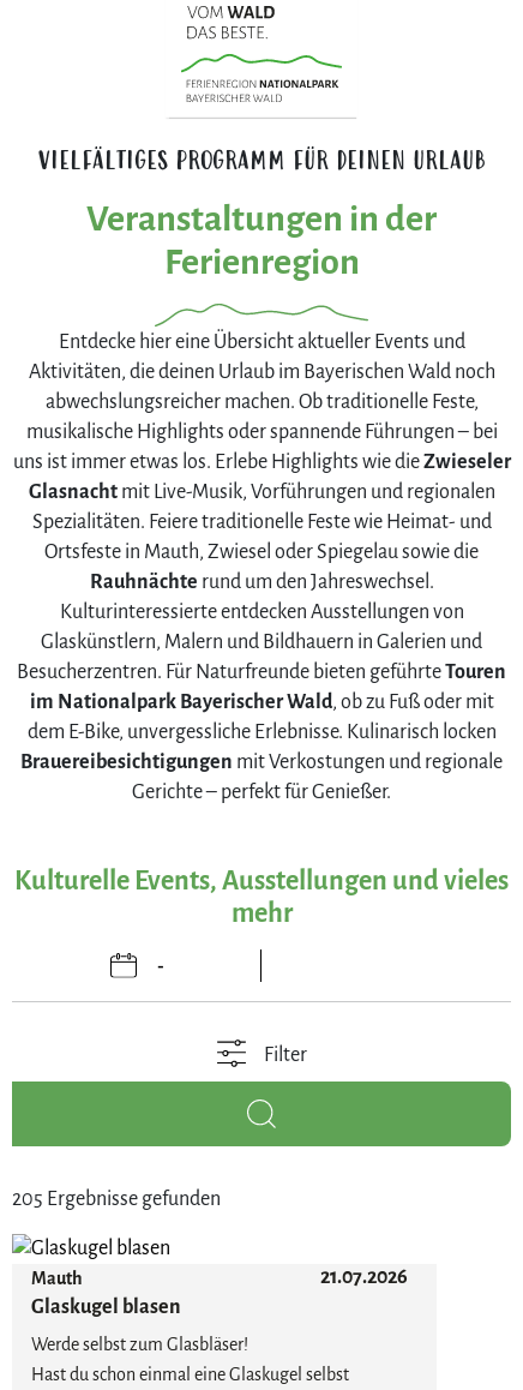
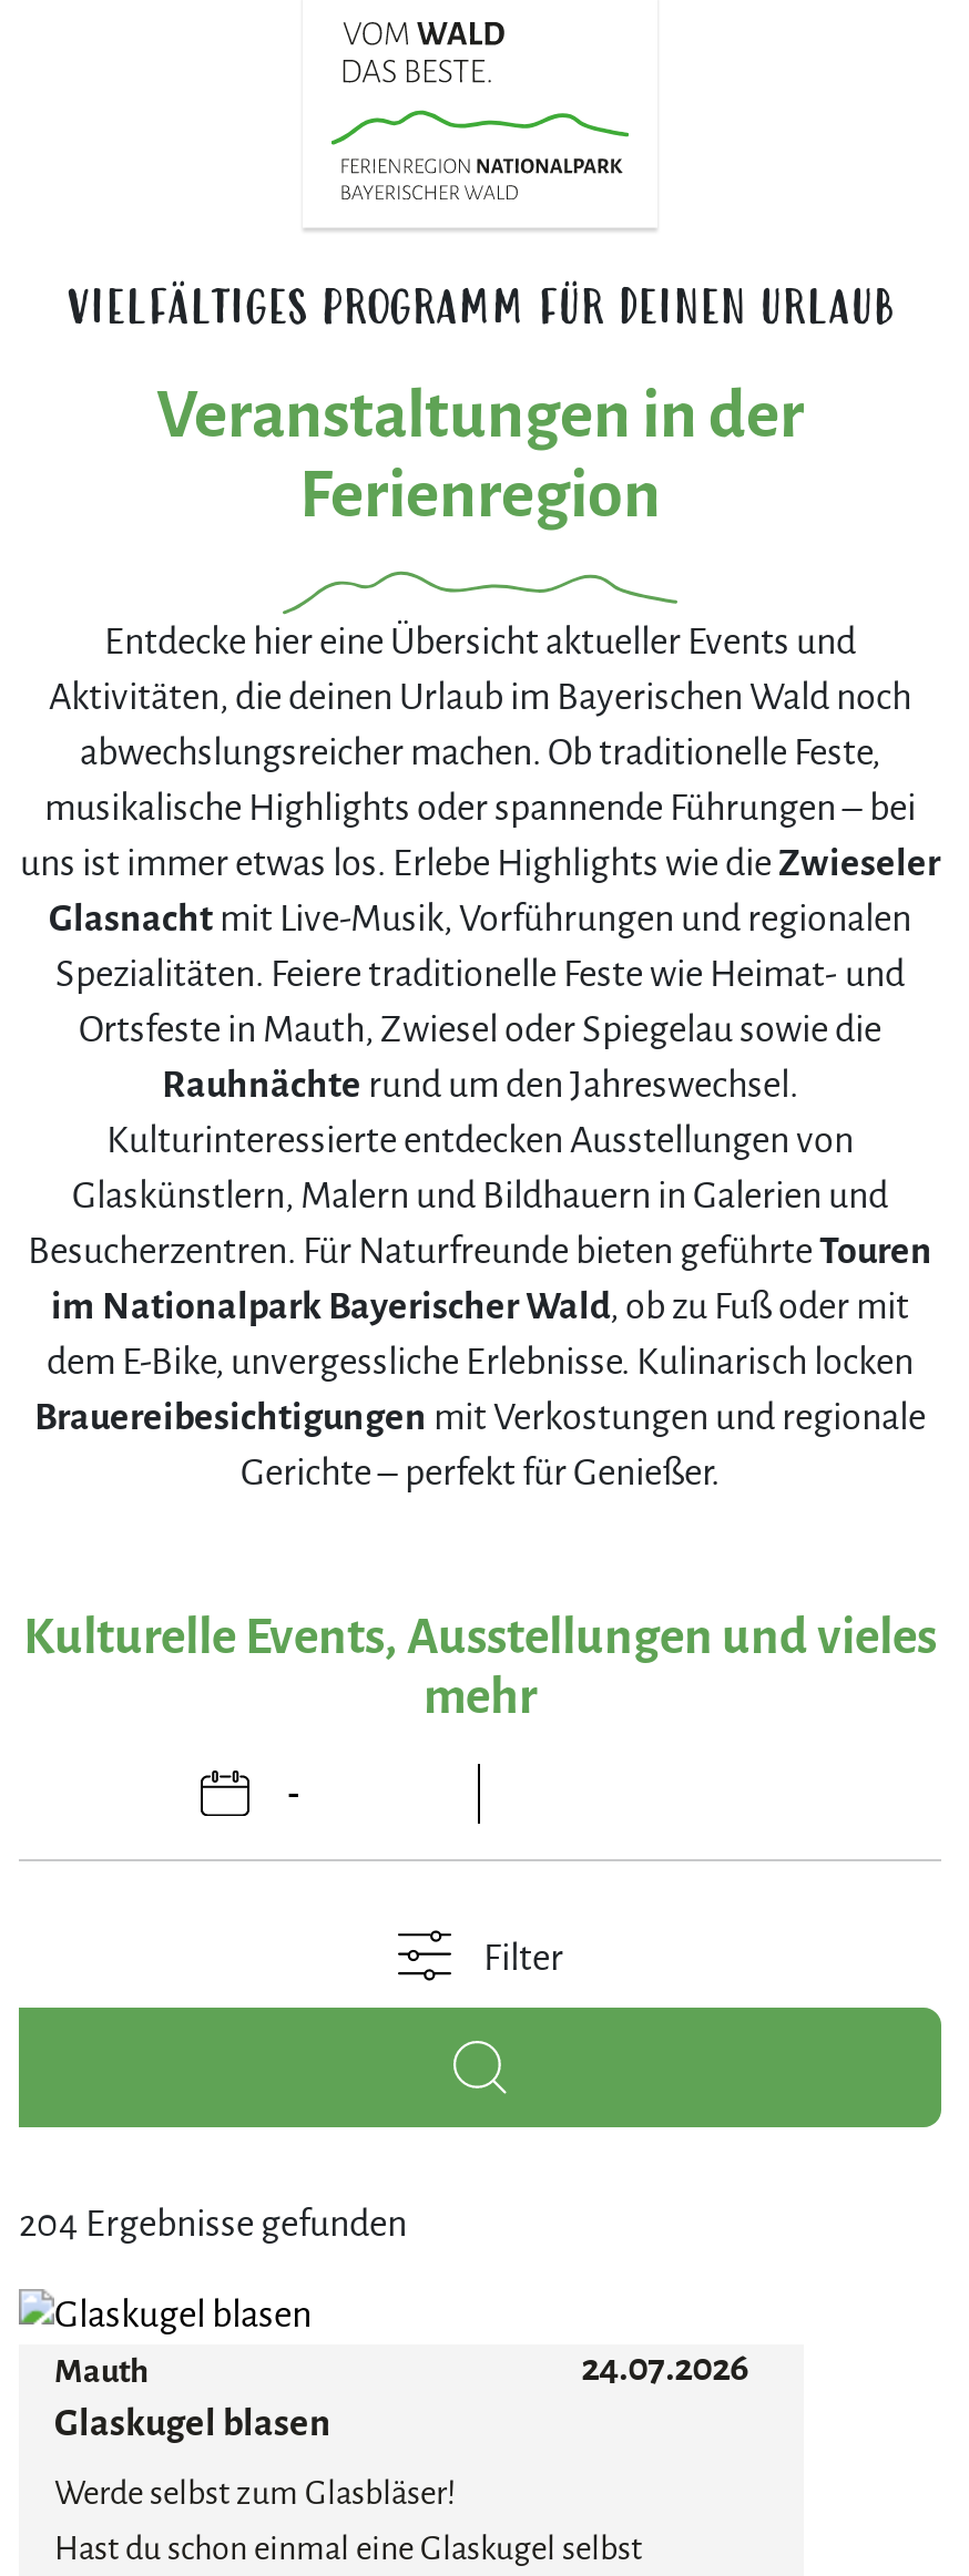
[12,1188,221,1210] 205 Ergebnisse gefunden -> [19,2205,407,2245] 204 Ergebnisse gefunden
[320,1266,407,1288] 21.07.2026 -> [581,2349,750,2389] 24.07.2026

